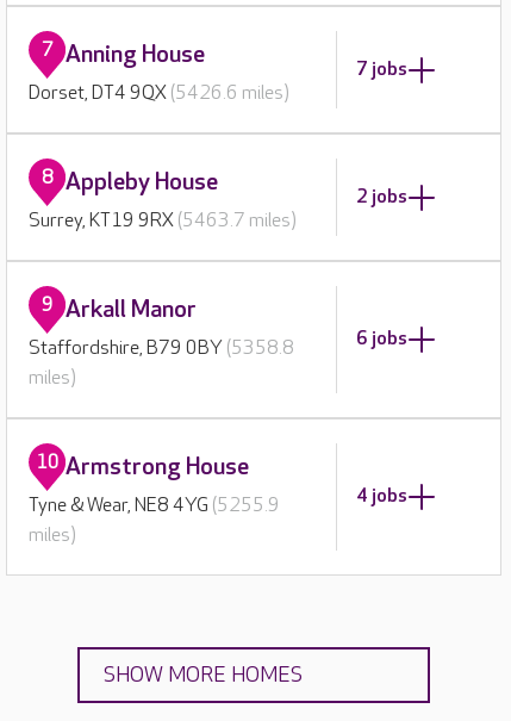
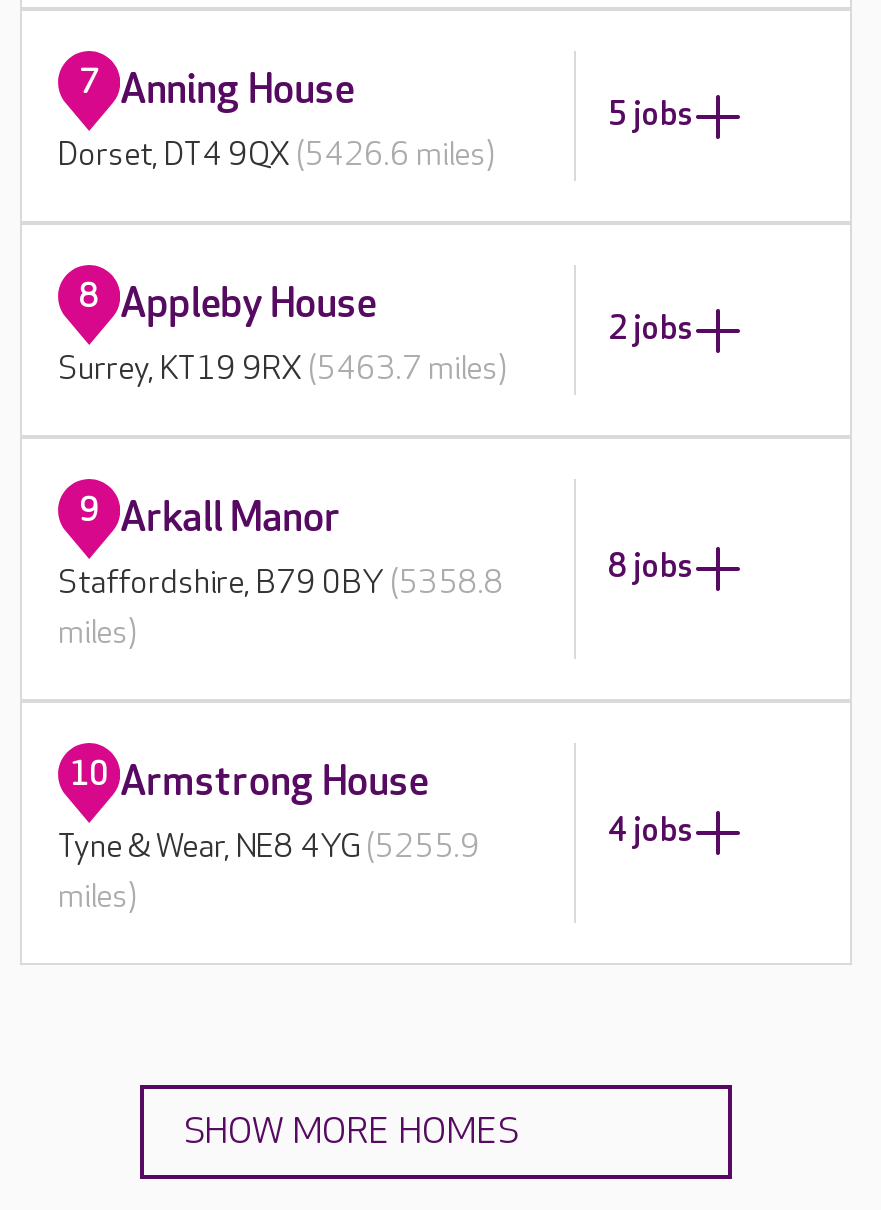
[356,58,407,80] 7 jobs -> [608,96,694,134] 5 jobs
[356,328,407,350] 6 jobs -> [608,549,694,587] 8 jobs

